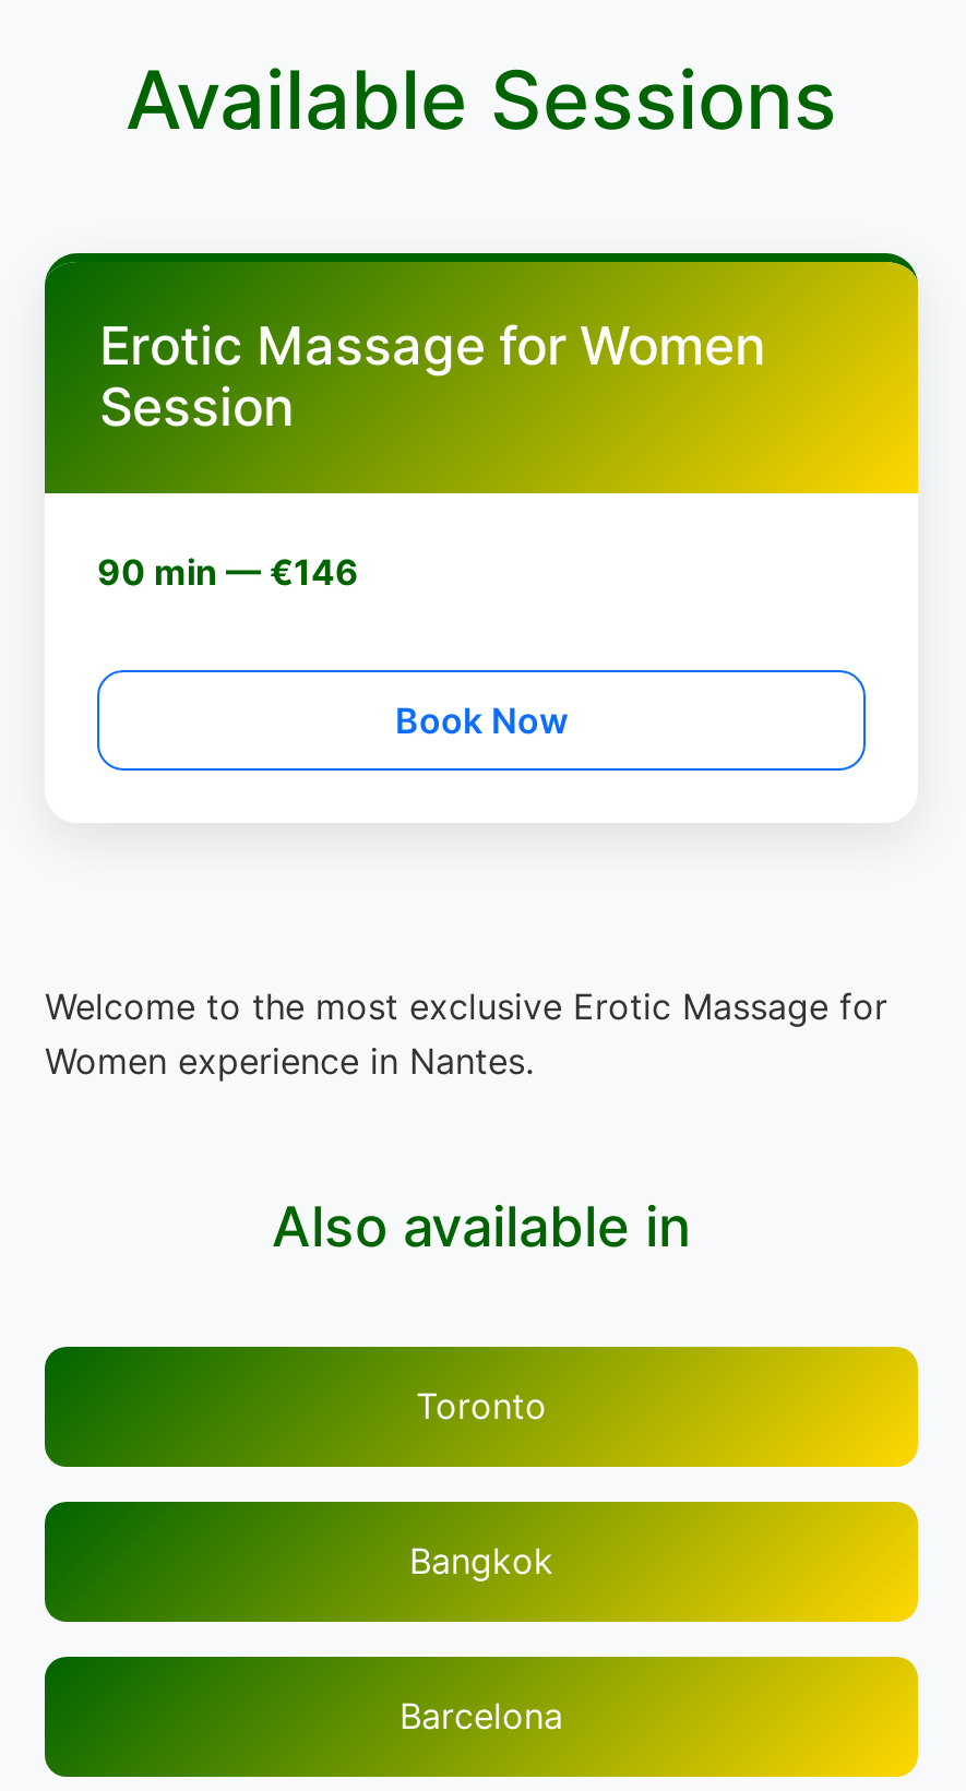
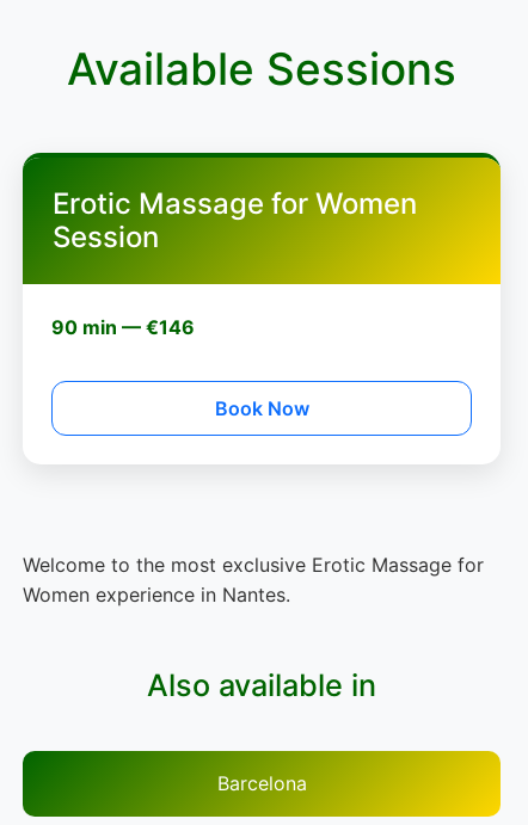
[416,1383,547,1427] Toronto -> none
[409,1538,553,1582] Bangkok -> none

